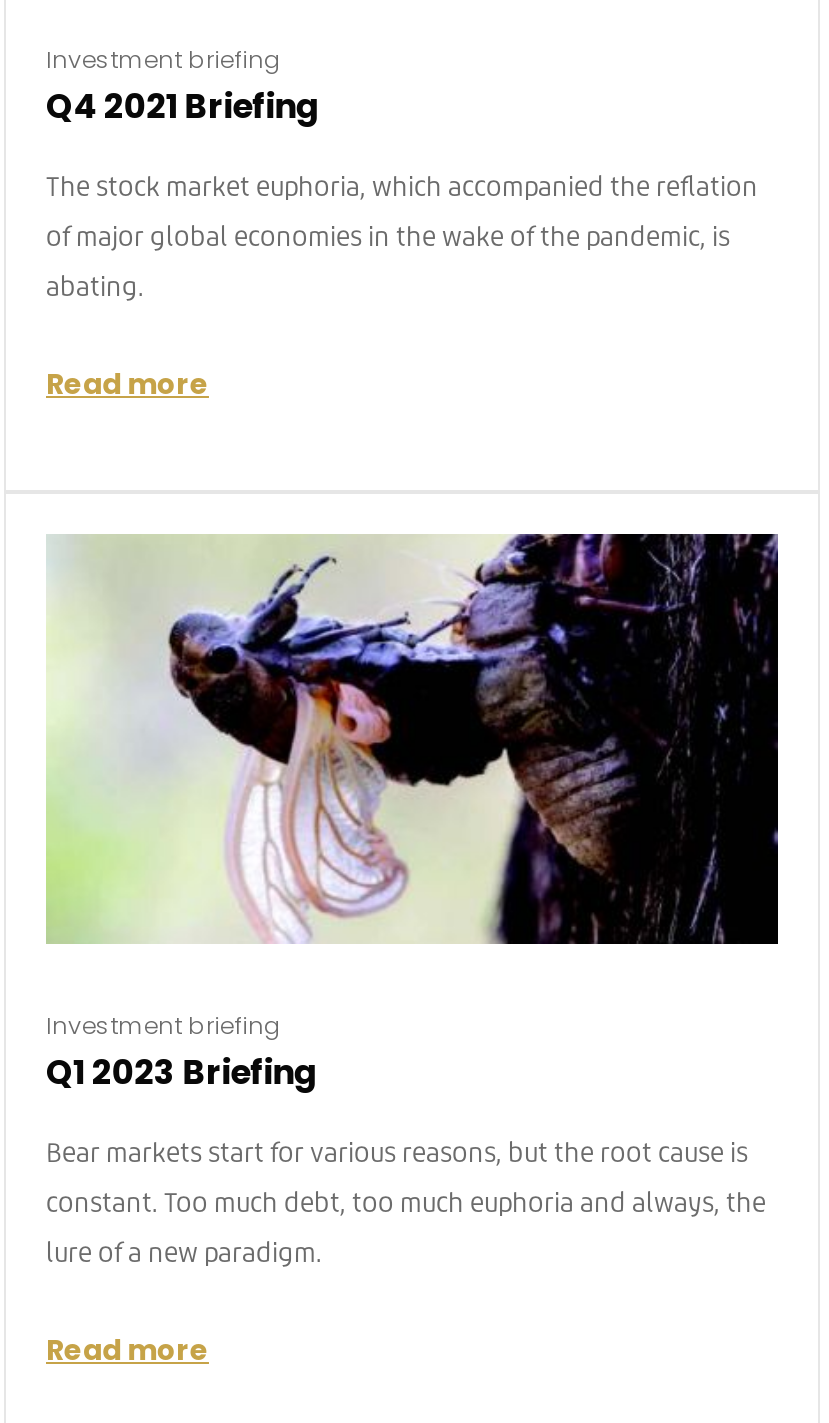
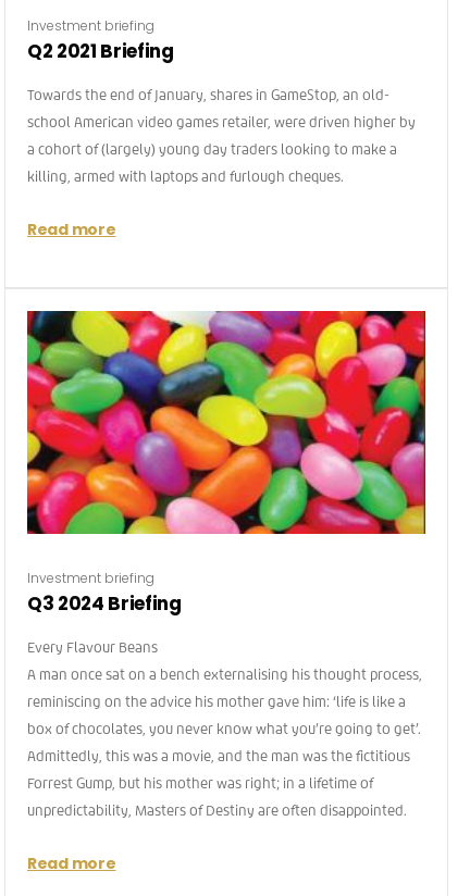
[46,82,758,304] Q4 2021 Briefing | The stock market euphoria, which accompanied the reflation | of major global economies in the wake of the pandemic, is | abating. -> [27,38,416,186] Q2 2021 Briefing | Towards the end of January, shares in GameStop, an old- | school American video games retailer, were driven higher by | a cohort of (largely) young day traders looking to make a | killing, armed with laptops and furlough cheques.
[46,532,780,946] [image] -> [26,310,426,535] [image]
[46,1048,766,1270] Q1 2023 Briefing | Bear markets start for various reasons, but the root cause is | constant. Too much debt, too much euphoria and always, the | lure of a new paradigm. -> [27,590,422,820] Q3 2024 Briefing | Every Flavour Beans | A man once sat on a bench externalising his thought process, | reminiscing on the advice his mother gave him: ‘life is like a | box of chocolates, you never know what you’re going to get’. | Admittedly, this was a movie, and the man was the fictitious | Forrest Gump, but his mother was right; in a lifetime of | unpredictability, Masters of Destiny are often disappointed.

